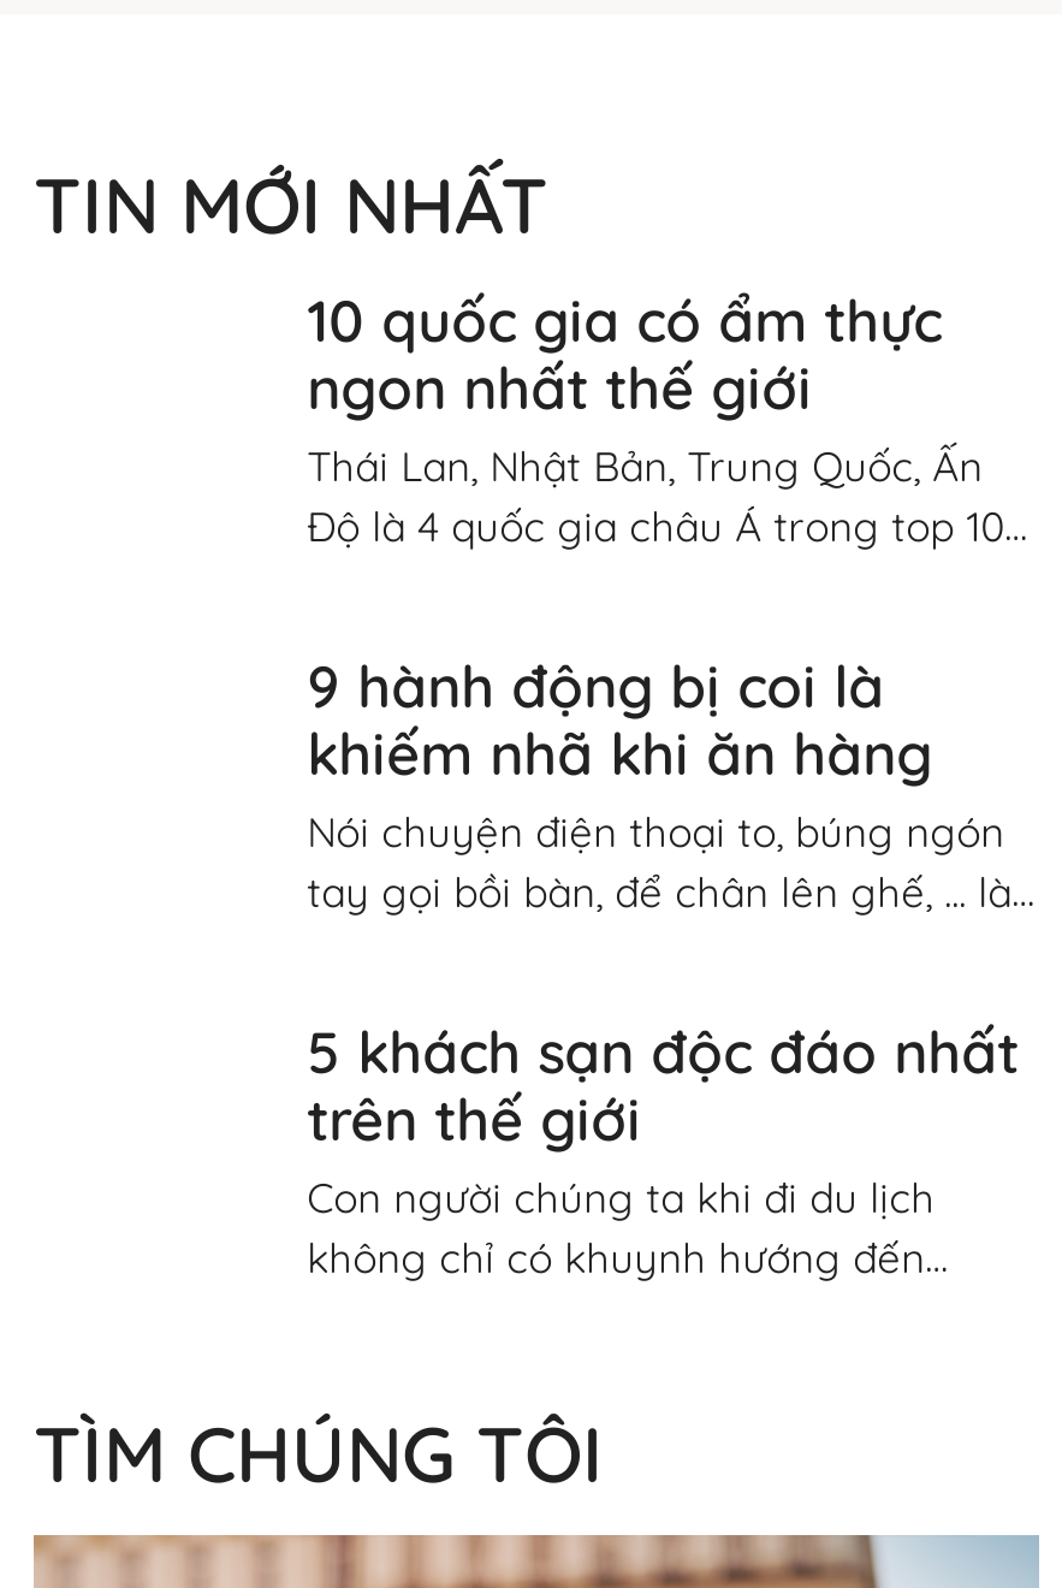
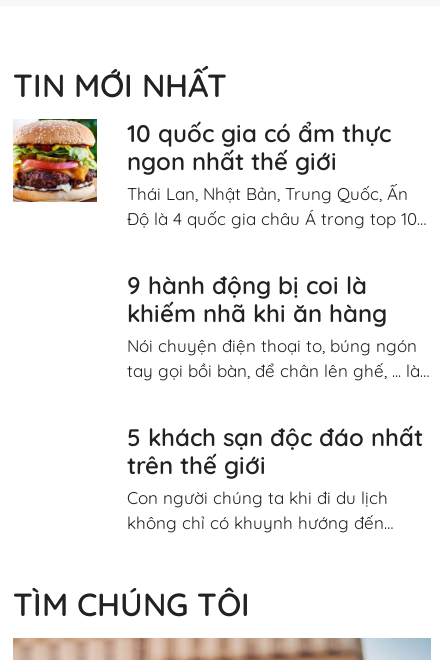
none -> [12,118,98,203] [image]

